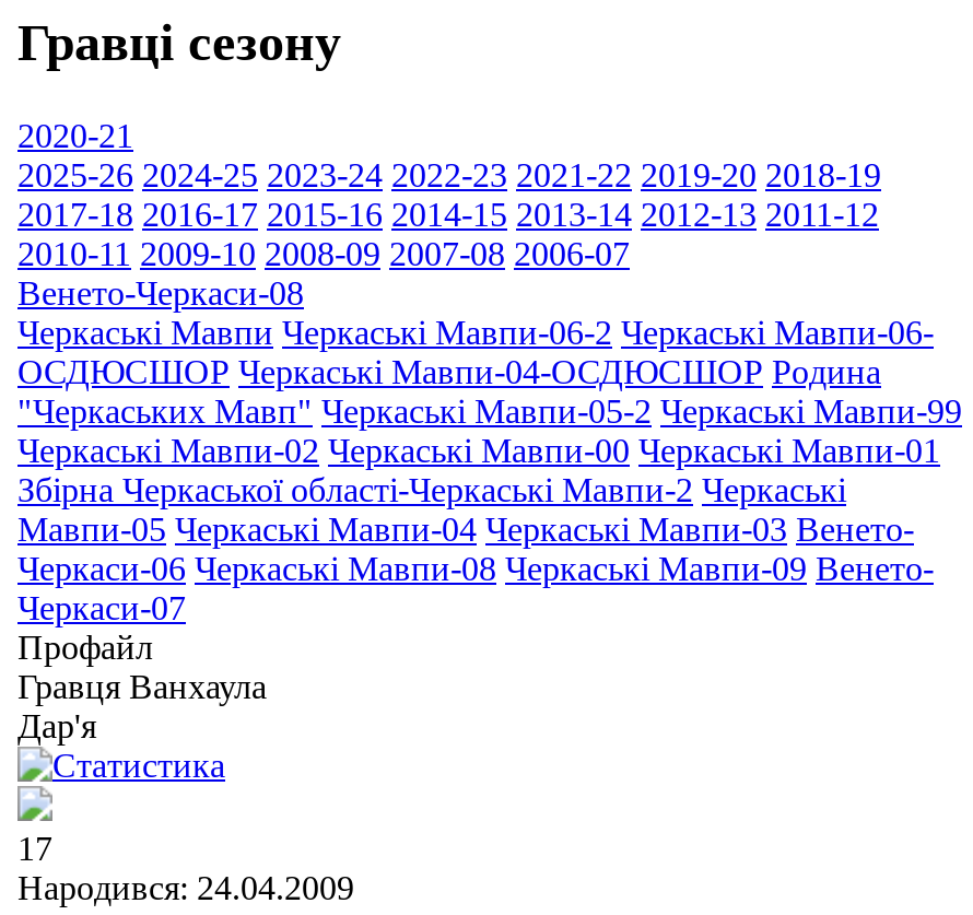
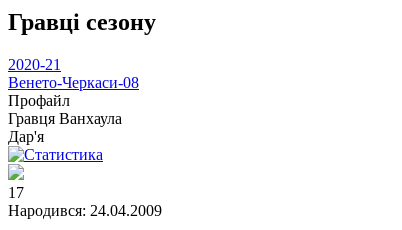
[17,156,881,272] 2025-26 2024-25 2023-24 2022-23 2021-22 2019-20 2018-19 | 2017-18 2016-17 2015-16 2014-15 2013-14 2012-13 2011-12 | 2010-11 2009-10 2008-09 2007-08 2006-07 -> none
[17,313,962,626] Черкаські Мавпи Черкаські Мавпи-06-2 Черкаські Мавпи-06- | ОСДЮСШОР Черкаські Мавпи-04-ОСДЮСШОР Родина | "Черкаcьких Мавп" Черкаські Мавпи-05-2 Черкаські Мавпи-99 | Черкаські Мавпи-02 Черкаські Мавпи-00 Черкаські Мавпи-01 | Збірна Черкаської області-Черкаські Мавпи-2 Черкаські | Мавпи-05 Черкаські Мавпи-04 Черкаські Мавпи-03 Венето- | Черкаси-06 Черкаські Мавпи-08 Черкаські Мавпи-09 Венето- | Черкаси-07 -> none

